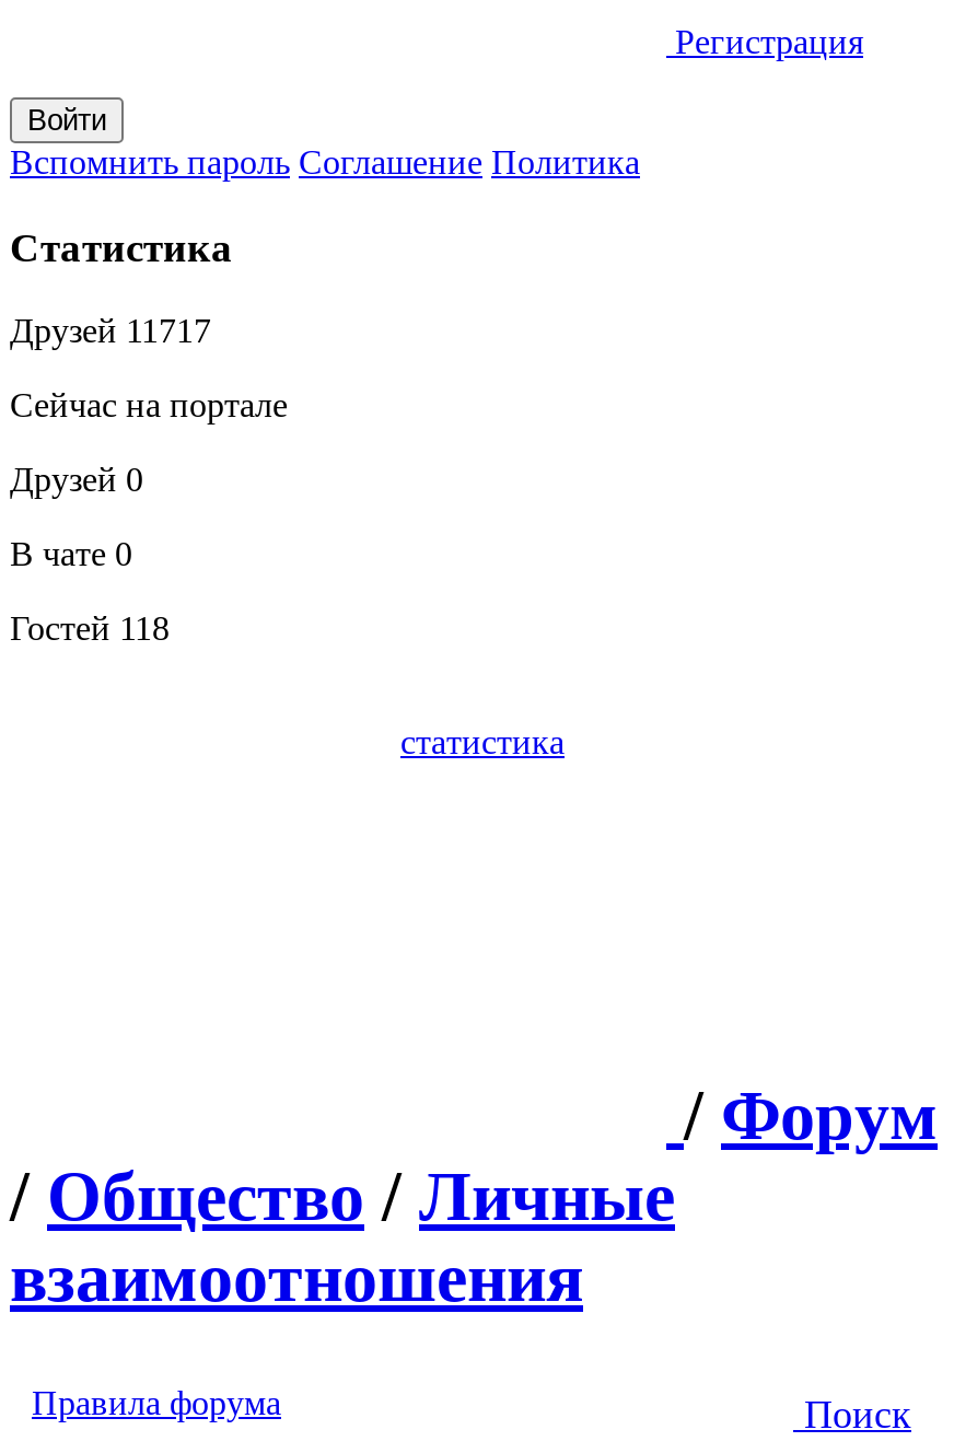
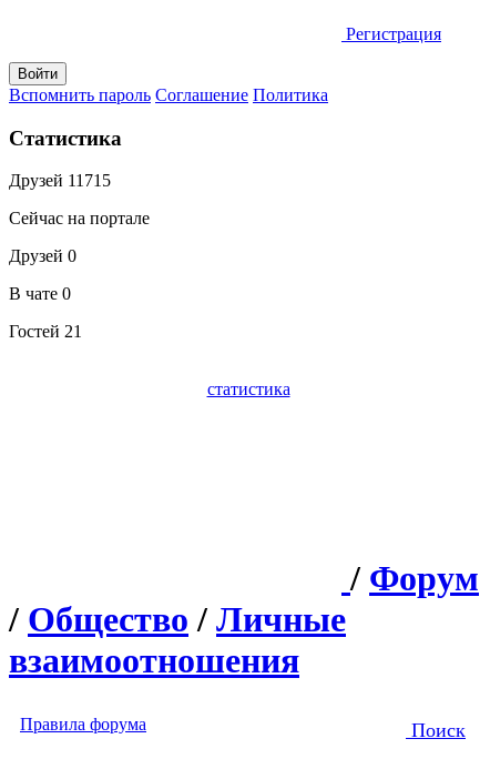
[10,312,211,350] Друзей 11717 -> [9,171,111,190] Друзей 11715
[10,610,170,647] Гостей 118 -> [9,322,82,341] Гостей 21

